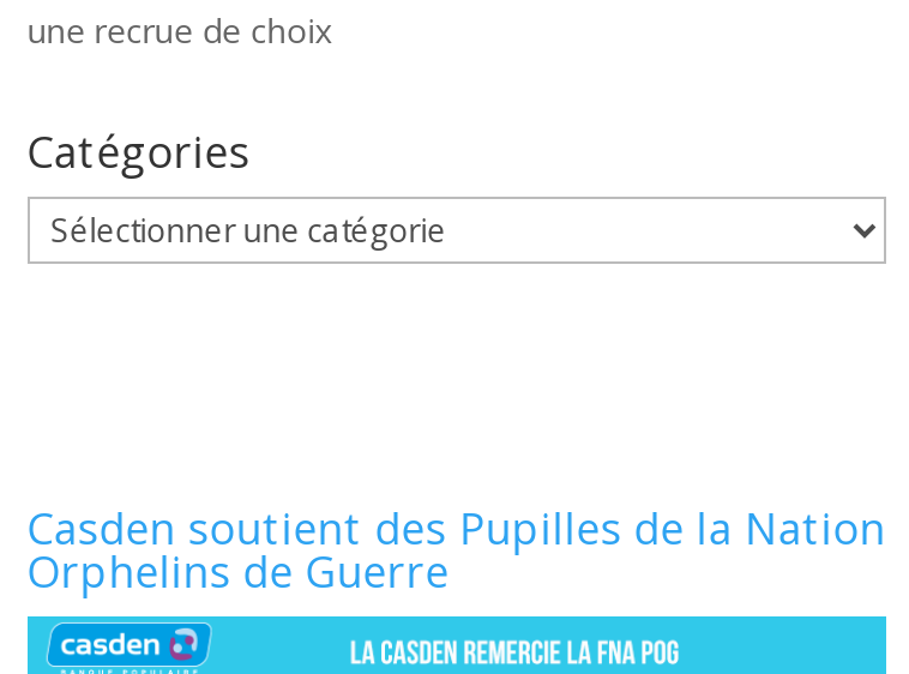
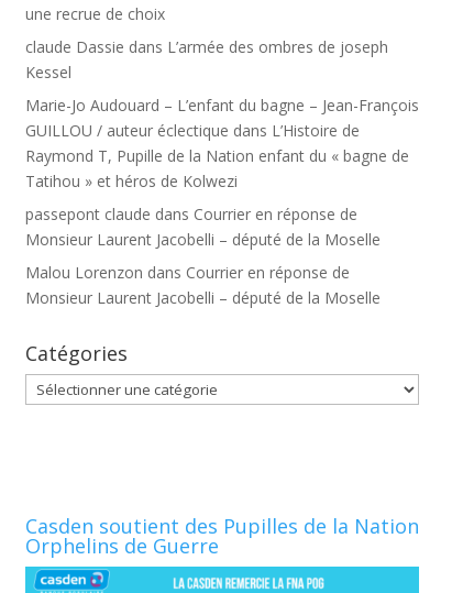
none -> [25,36,419,308] claude Dassie dans L’armée des ombres de joseph | Kessel | Marie-Jo Audouard – L’enfant du bagne – Jean-François | GUILLOU / auteur éclectique dans L’Histoire de | Raymond T, Pupille de la Nation enfant du « bagne de | Tatihou » et héros de Kolwezi | passepont claude dans Courrier en réponse de | Monsieur Laurent Jacobelli – député de la Moselle | Malou Lorenzon dans Courrier en réponse de | Monsieur Laurent Jacobelli – député de la Moselle

